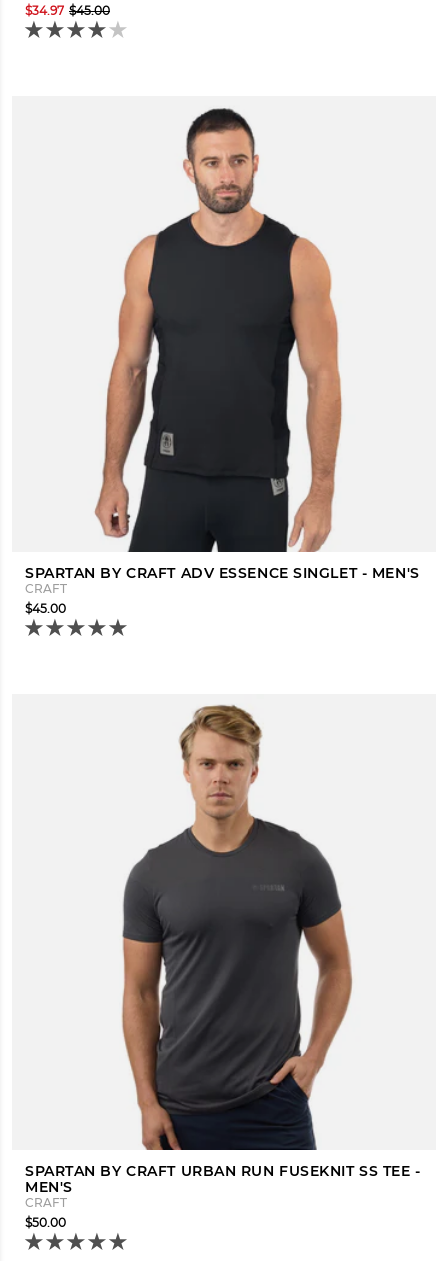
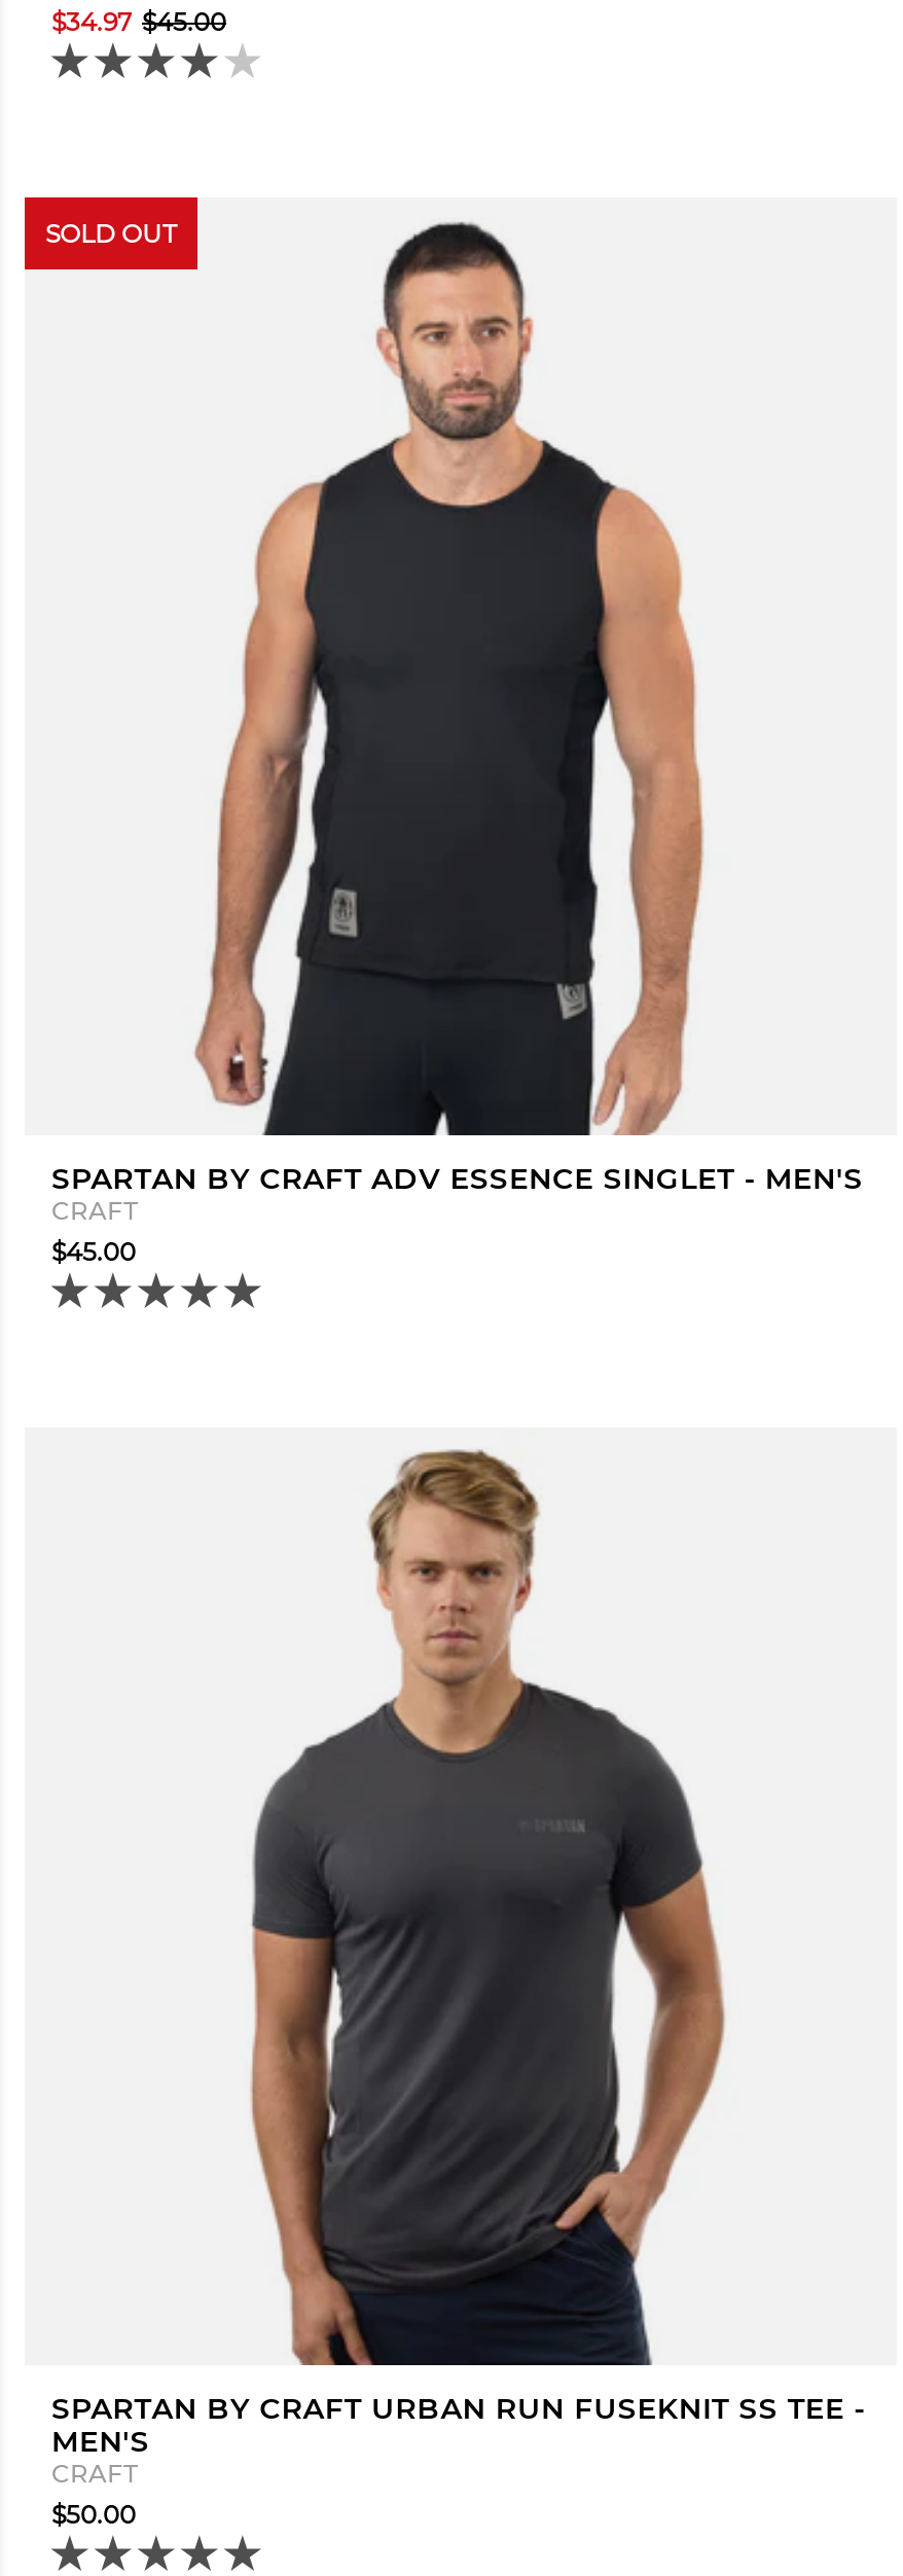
none -> [45,218,177,249] SOLD OUT

